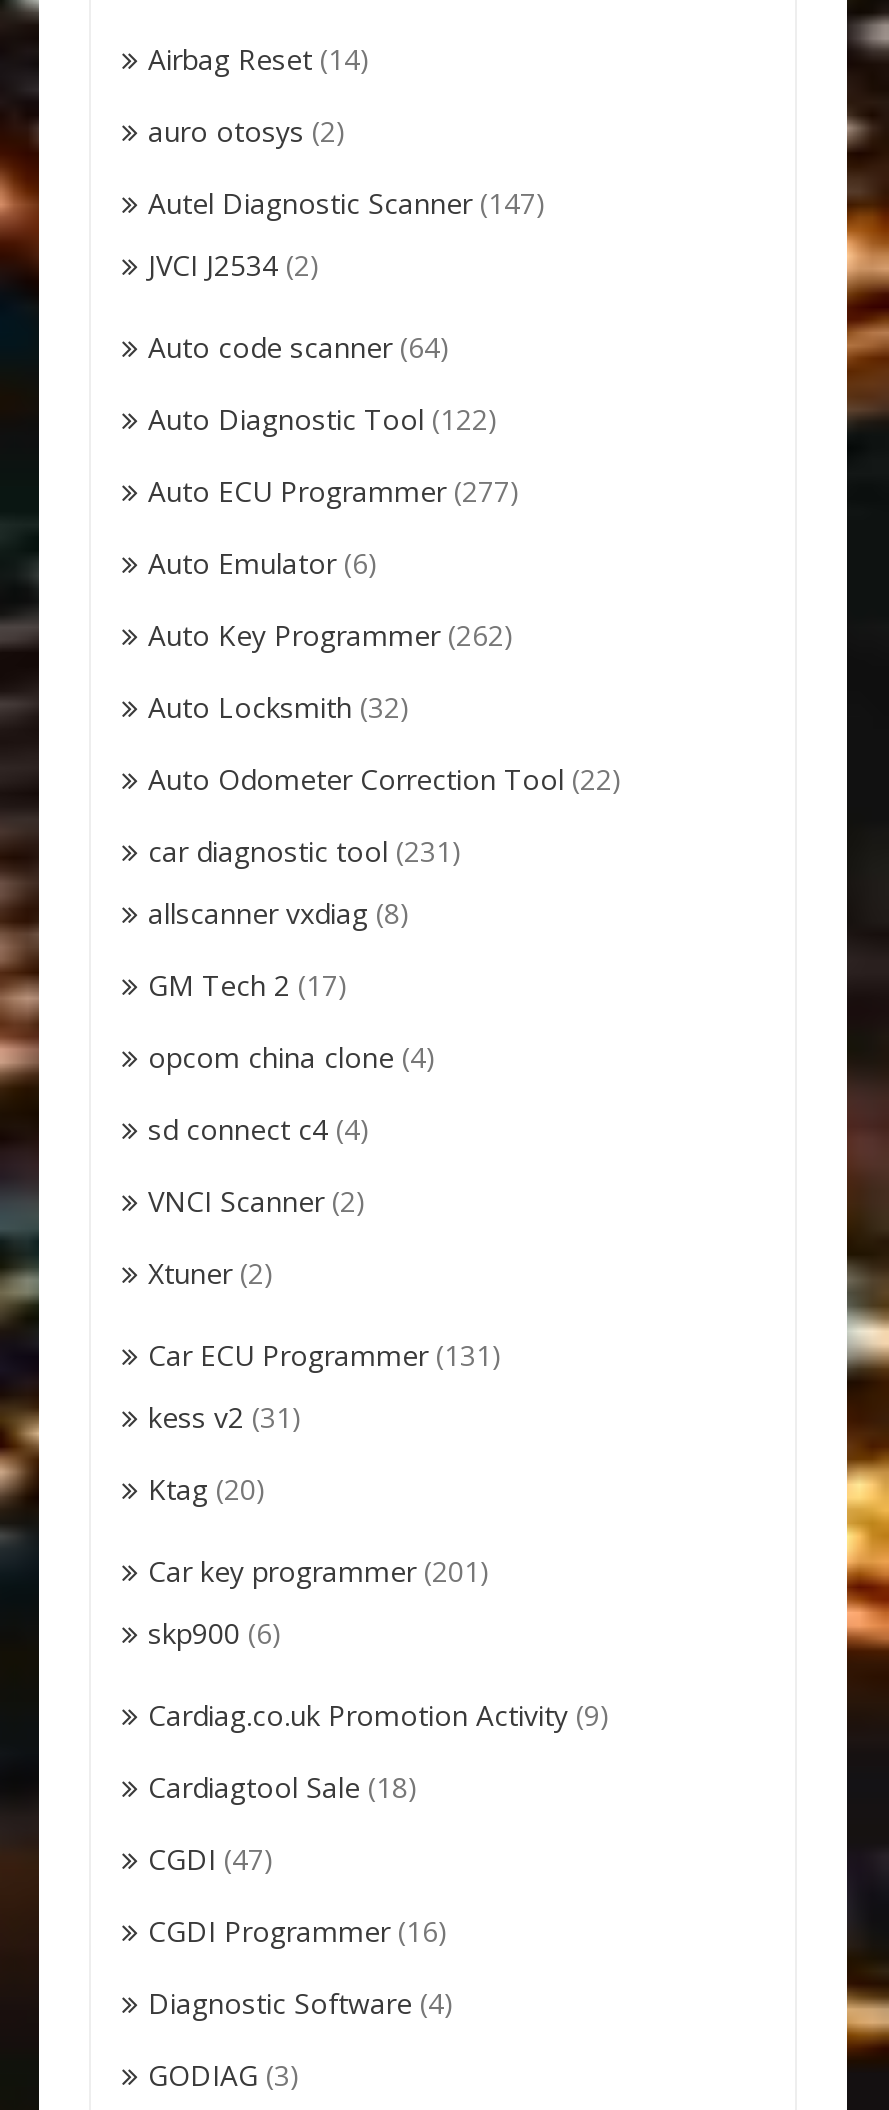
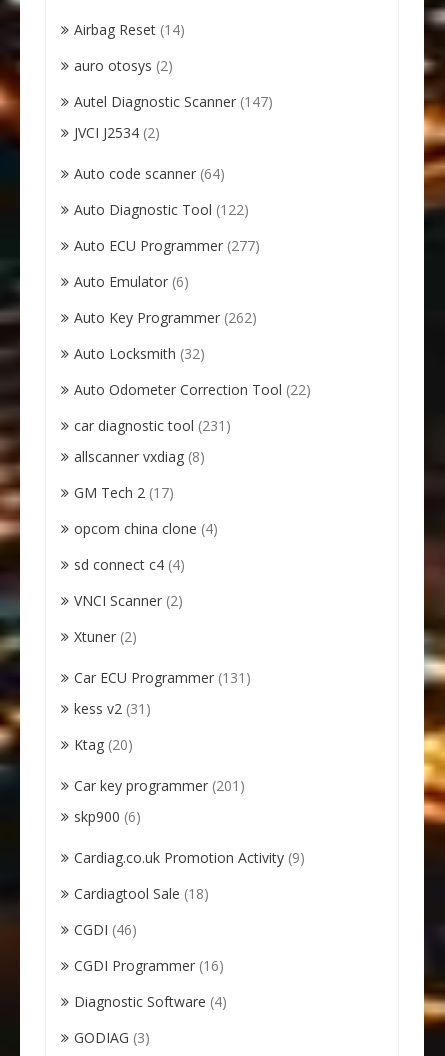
[148,1840,274,1878] CGDI (47) -> [74,920,137,939] CGDI (46)

